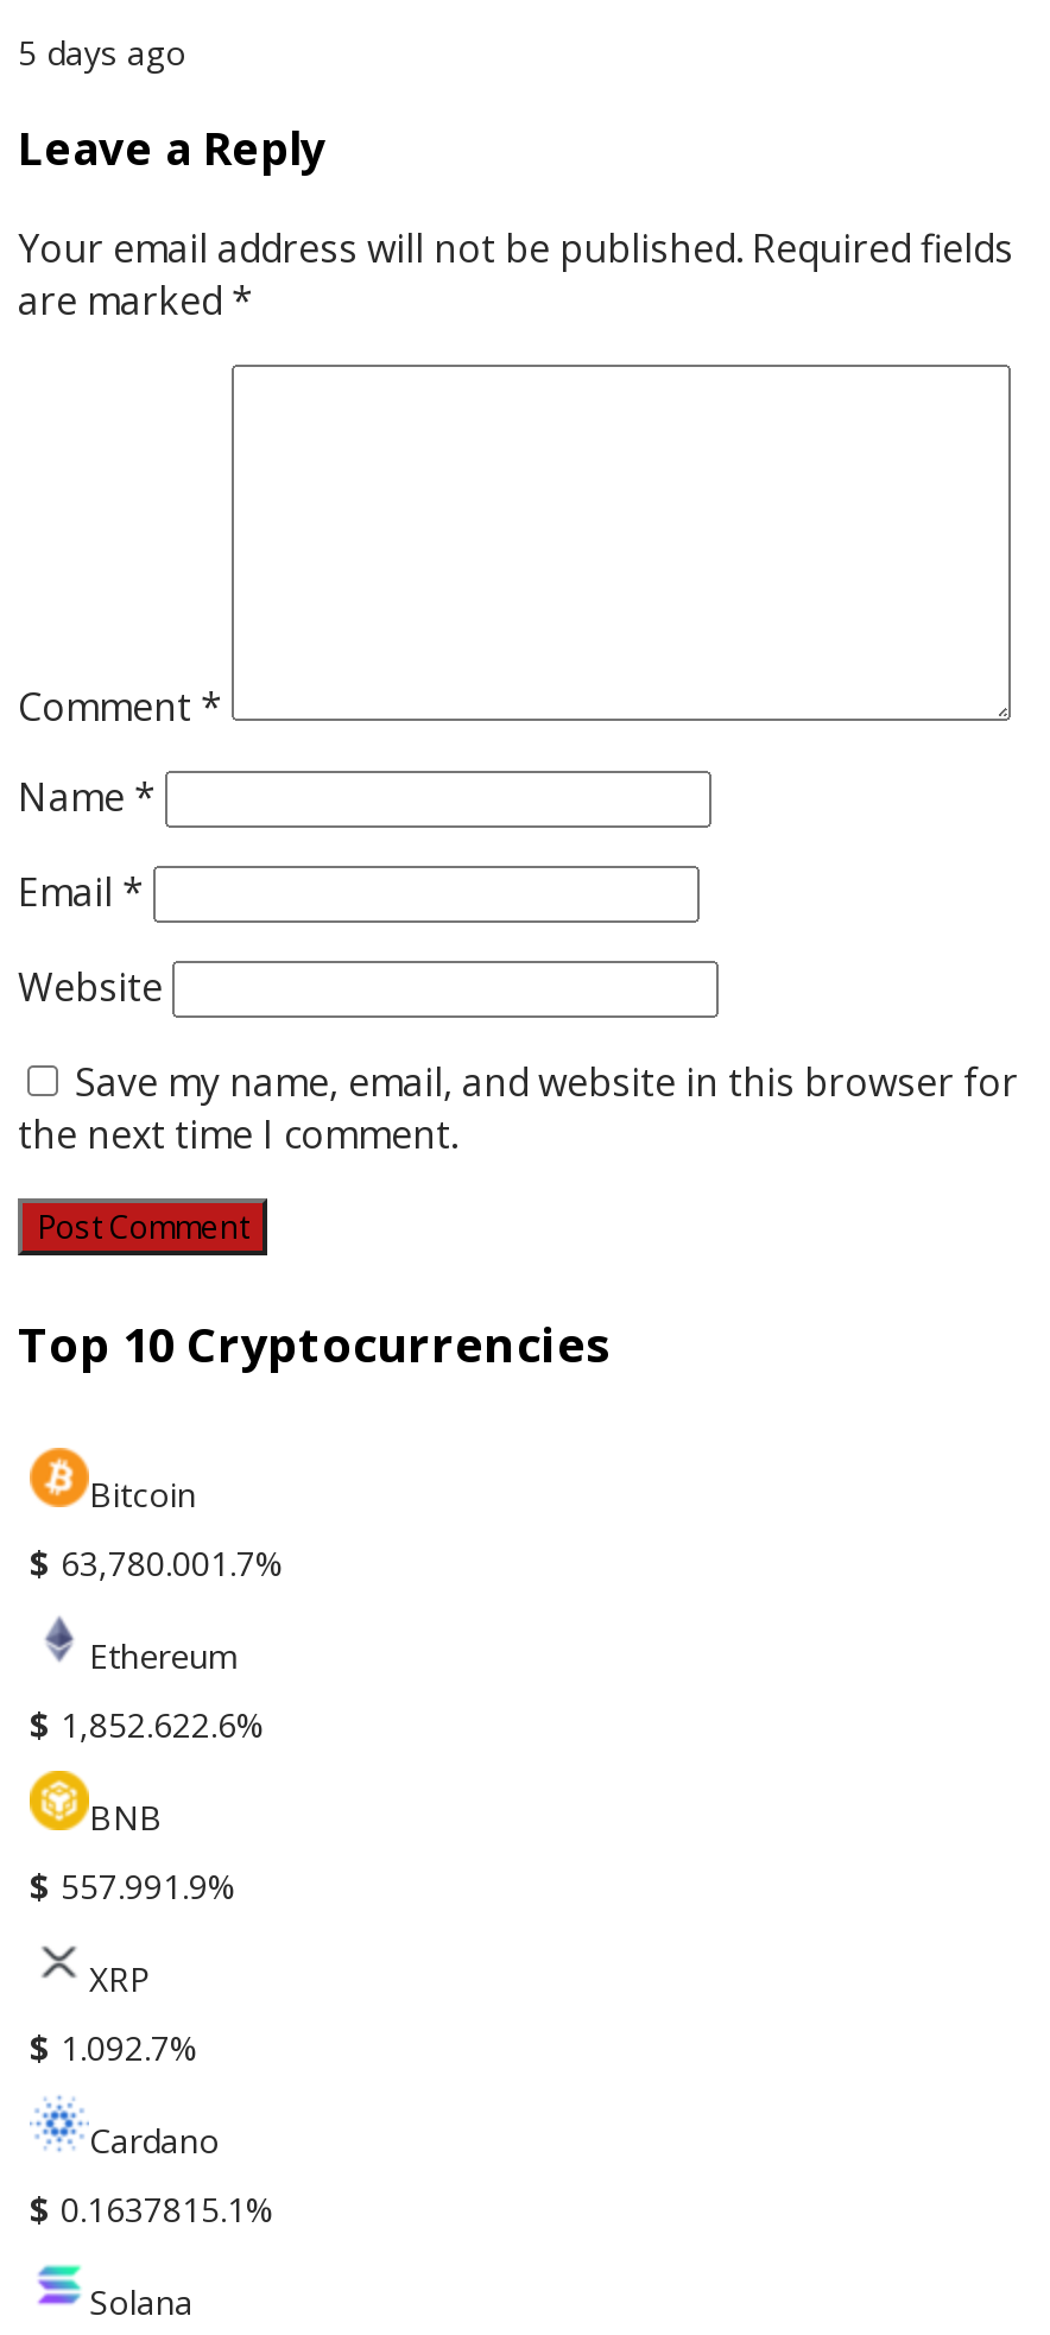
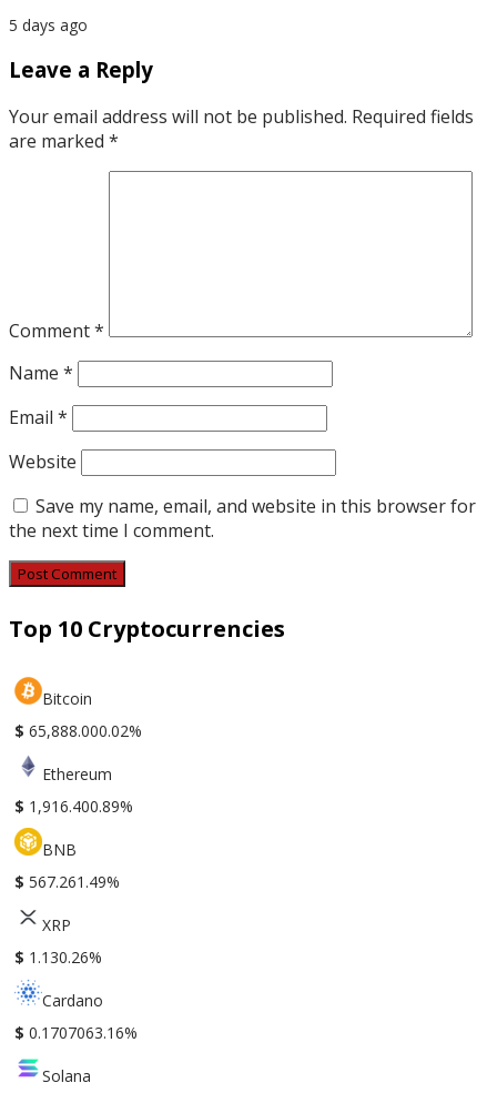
[30,1540,284,1585] $ 63,780.001.7% -> [14,720,142,741] $ 65,888.000.02%
[30,1701,265,1747] $ 1,852.622.6% -> [14,795,133,816] $ 1,916.400.89%
[30,1863,236,1908] $ 557.991.9% -> [14,871,120,892] $ 567.261.49%
[30,2025,198,2070] $ 1.092.7% -> [14,946,102,967] $ 1.130.26%
[30,2186,274,2231] $ 0.163781 5.1% -> [14,1022,138,1043] $ 0.170706 3.16%

